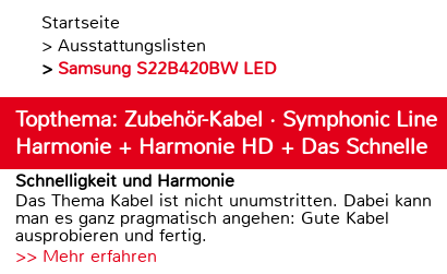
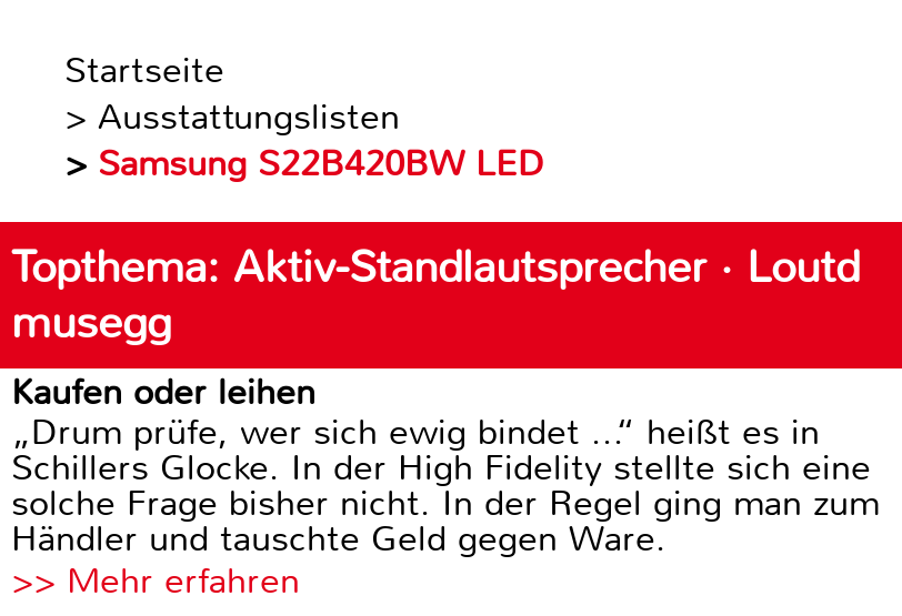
[15,106,437,247] Topthema: Zubehör-Kabel · Symphonic Line | Harmonie + Harmonie HD + Das Schnelle | Schnelligkeit und Harmonie | Das Thema Kabel ist nicht unumstritten. Dabei kann | man es ganz pragmatisch angehen: Gute Kabel | ausprobieren und fertig. -> [11,240,880,562] Topthema: Aktiv-Standlautsprecher · Loutd | musegg | Kaufen oder leihen | „Drum prüfe, wer sich ewig bindet ...“ heißt es in | Schillers Glocke. In der High Fidelity stellte sich eine | solche Frage bisher nicht. In der Regel ging man zum | Händler und tauschte Geld gegen Ware.

